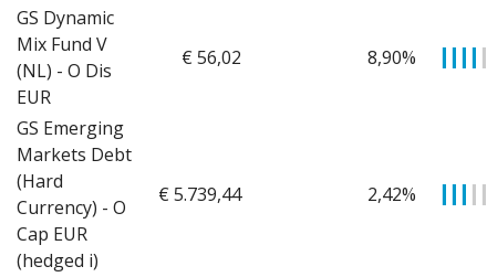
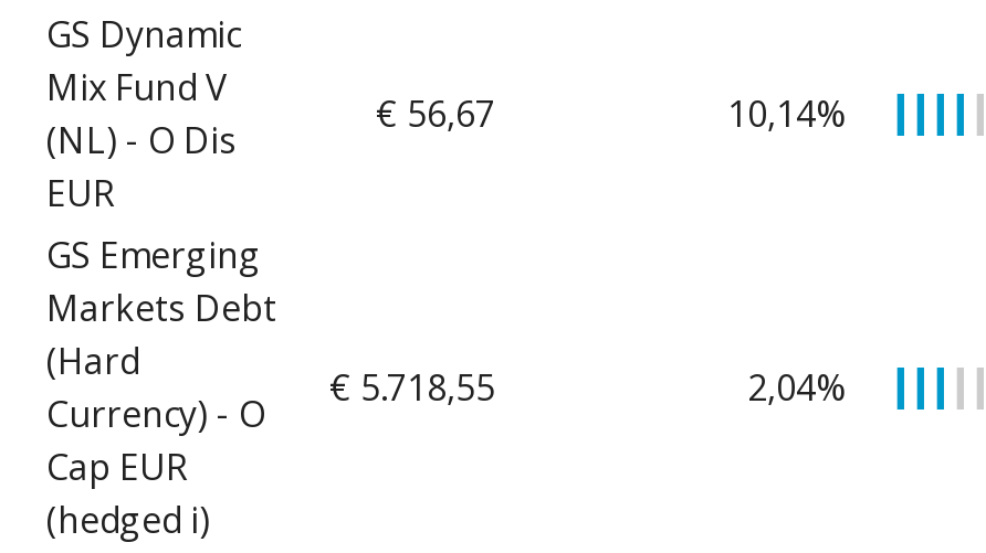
[182,45,241,70] € 56,02 -> [376,89,495,138] € 56,67
[367,45,416,70] 8,90% -> [727,89,845,138] 10,14%
[158,182,241,206] € 5.739,44 -> [329,363,495,412] € 5.718,55
[367,182,416,206] 2,42% -> [747,363,845,412] 2,04%

